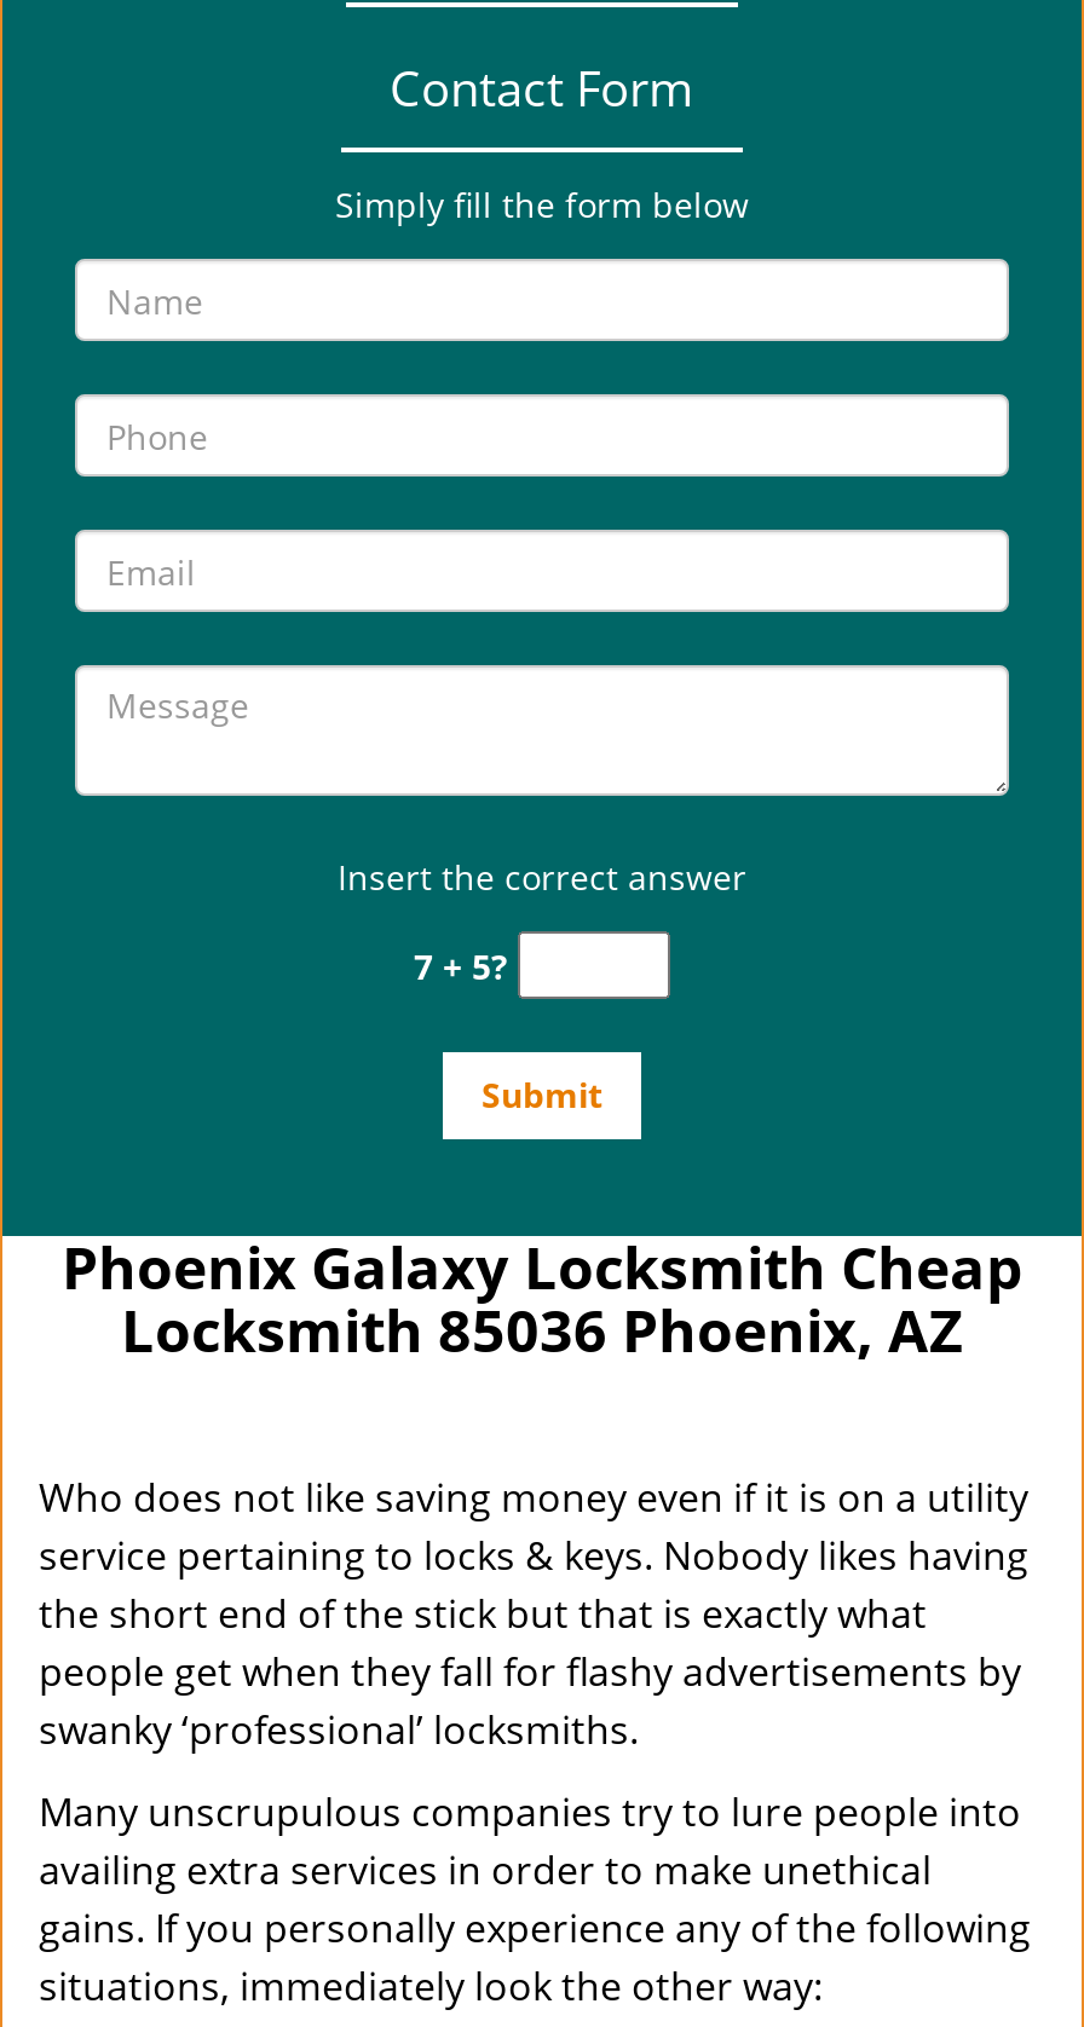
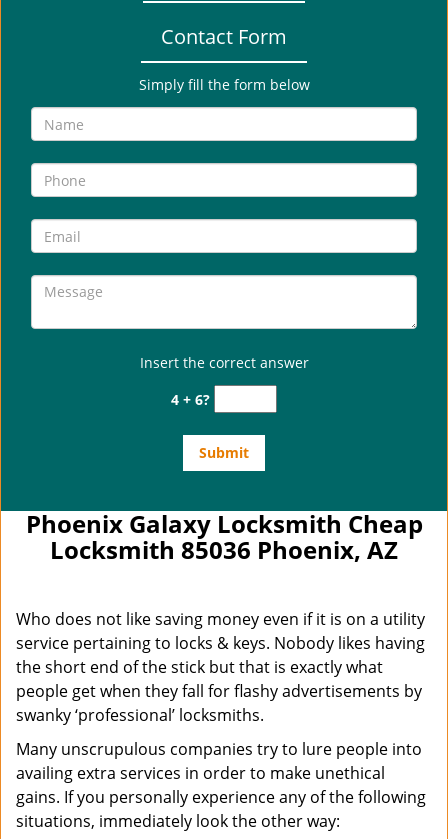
[414,943,508,989] 7 + 5? -> [171,390,210,409] 4 + 6?

